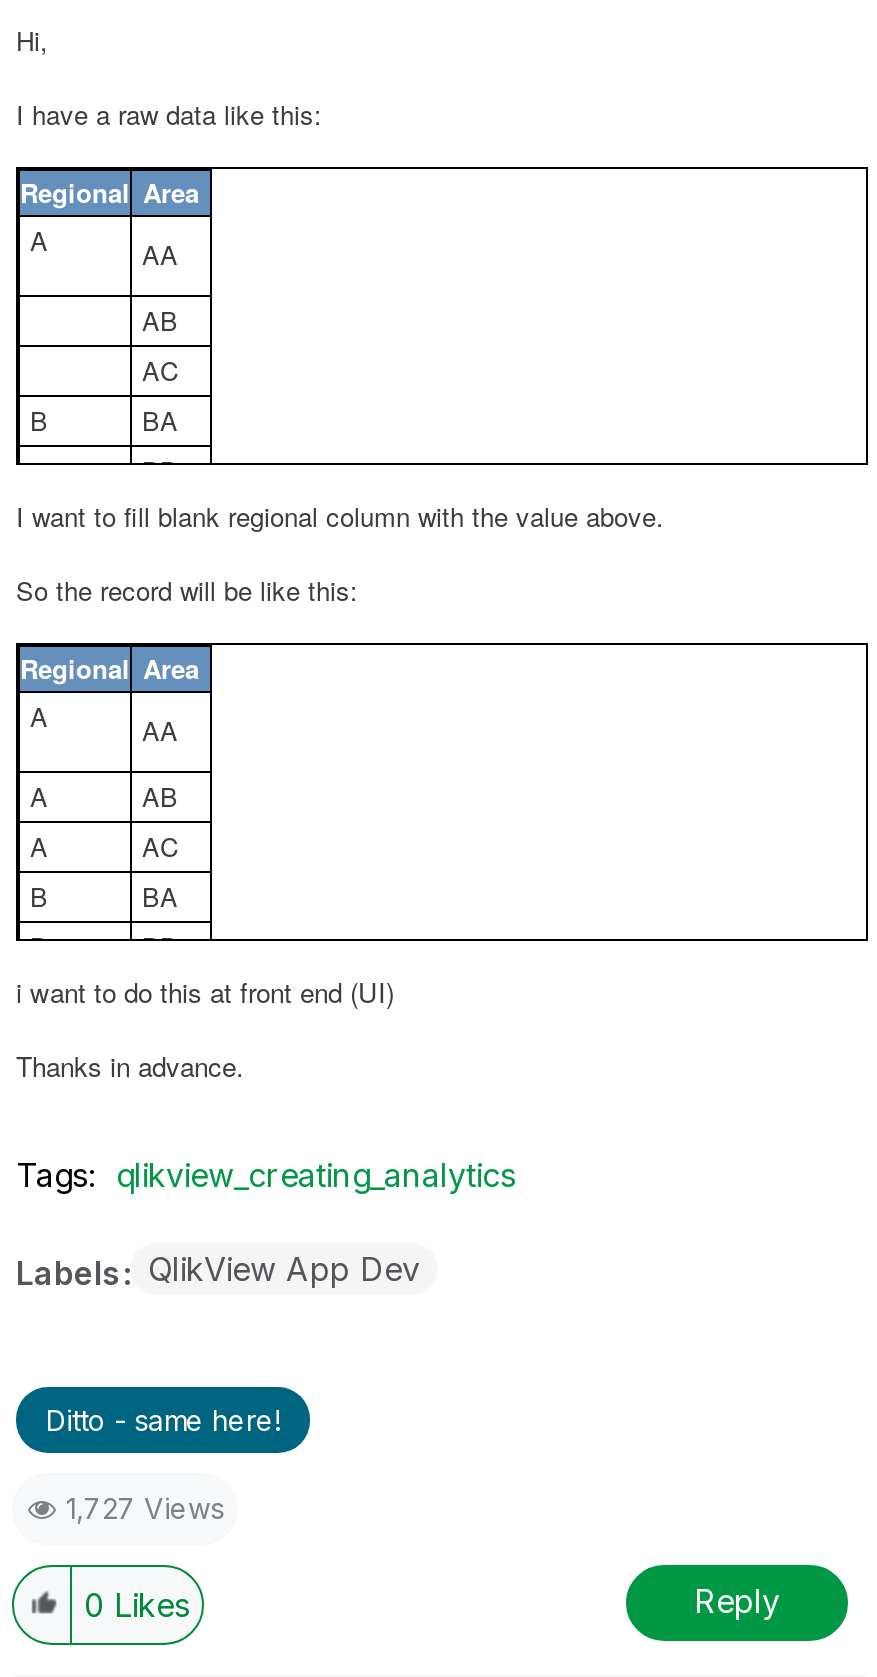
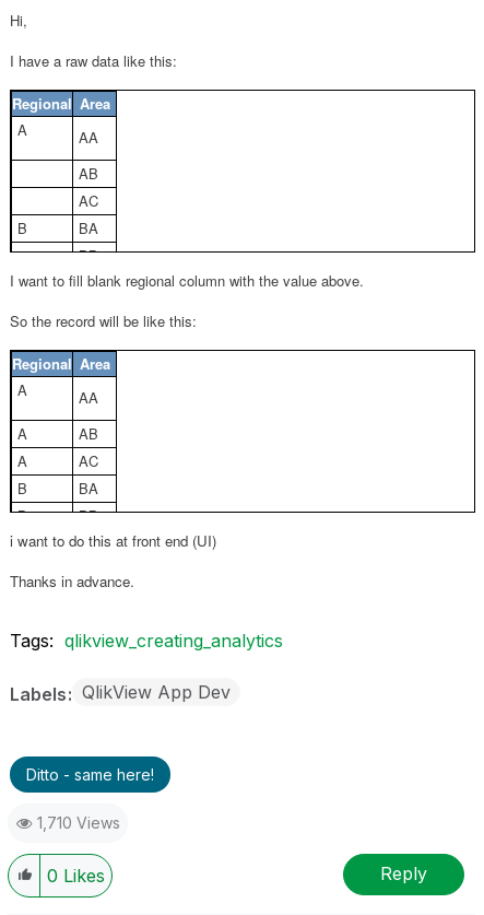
[66,1490,224,1524] 1,727 Views -> [37,813,120,831] 1,710 Views

